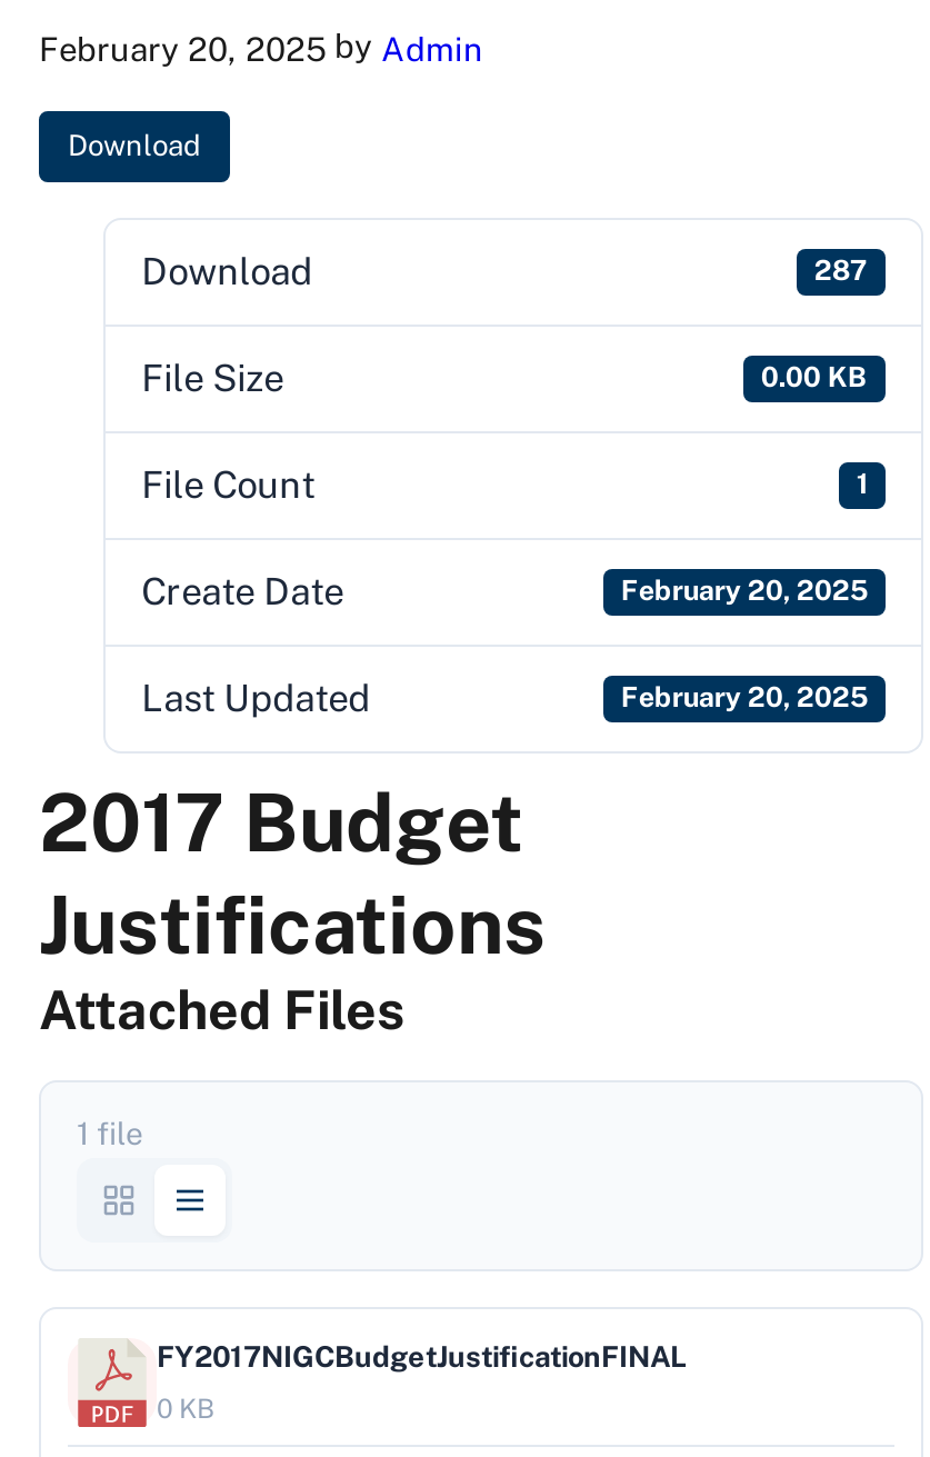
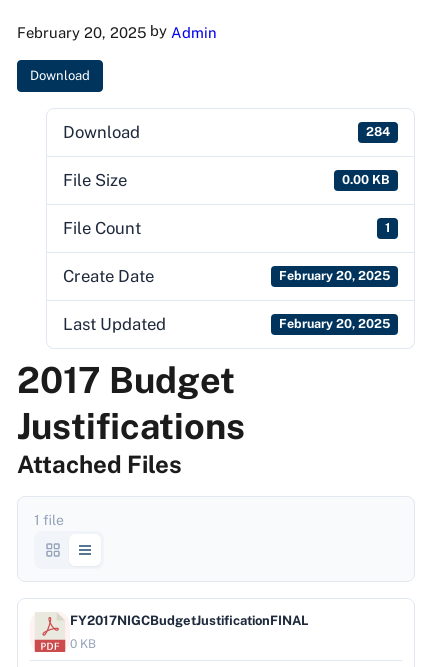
[814,254,868,287] 287 -> [366,124,390,139] 284

